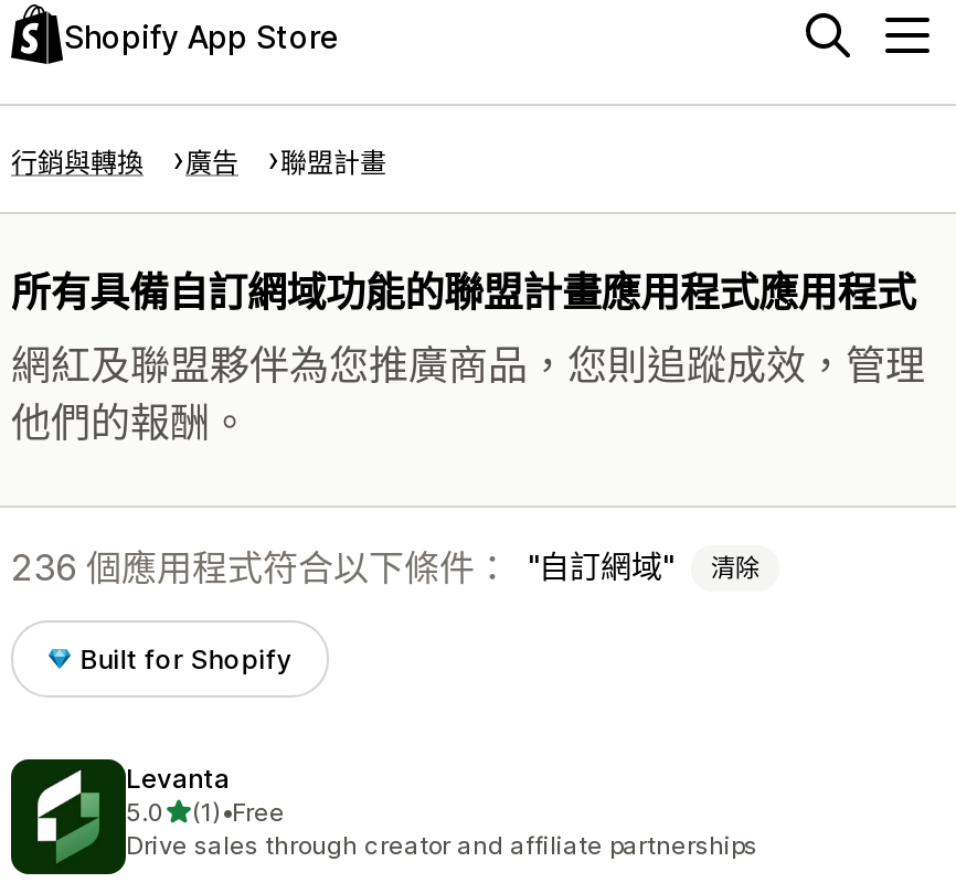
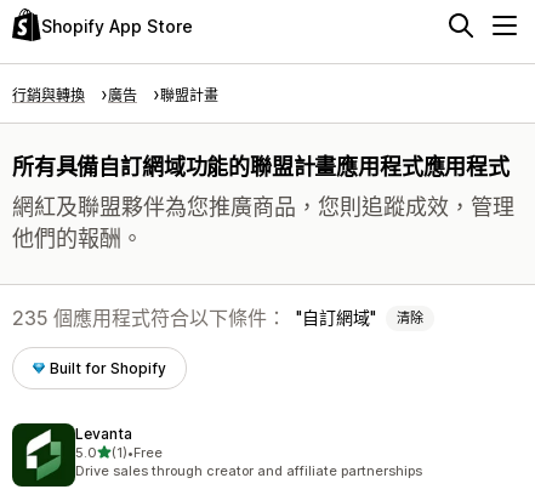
[11,545,510,589] 236 個應用程式符合以下條件： -> [12,306,286,330] 235 個應用程式符合以下條件：

